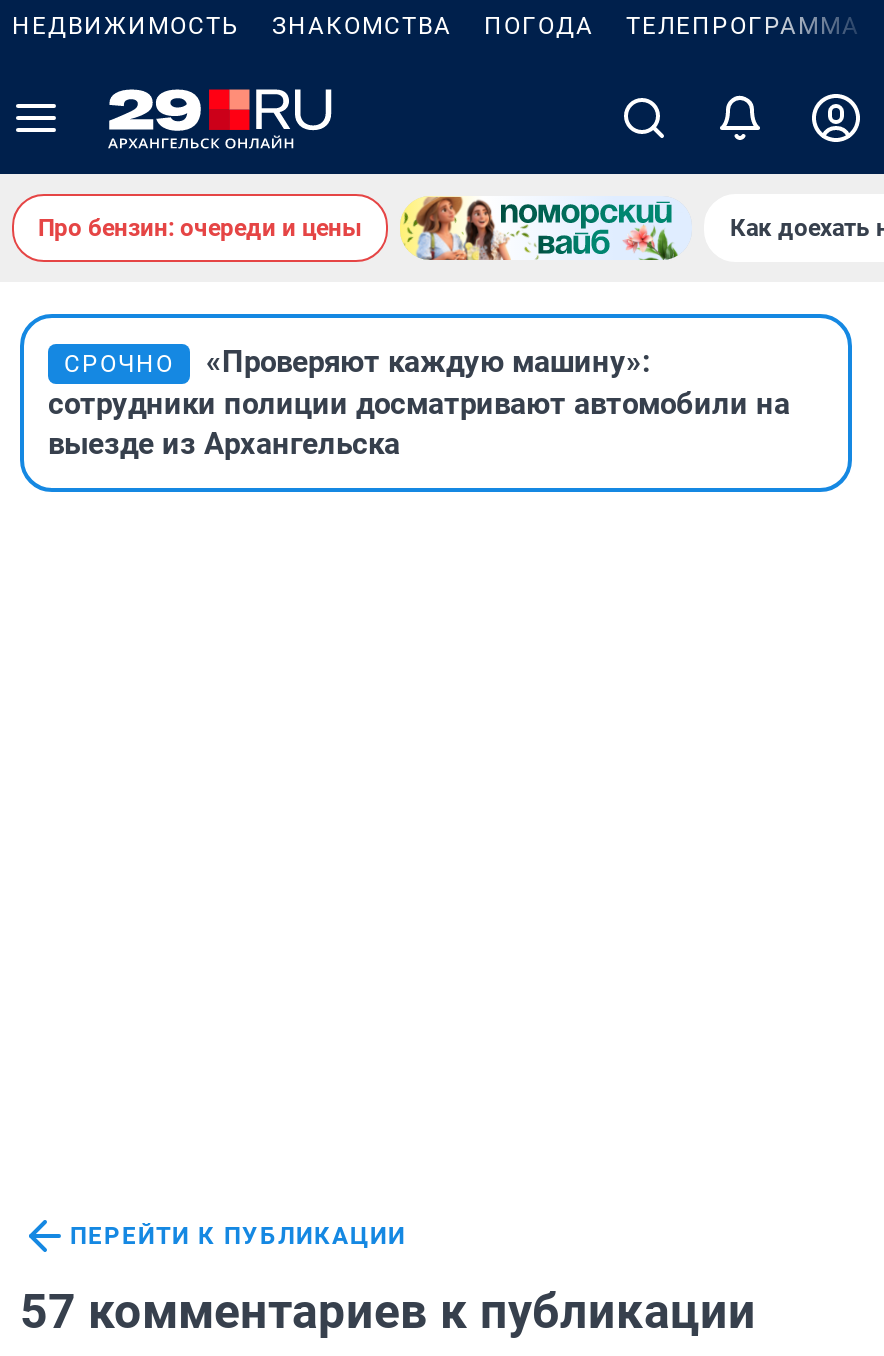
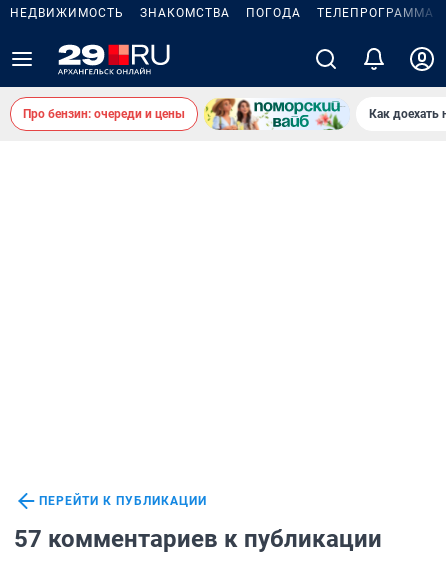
[18,312,854,494] [image] | СРОЧНО | «Проверяют каждую машину»: | сотрудники полиции досматривают автомобили на | выезде из Архангельска -> none

